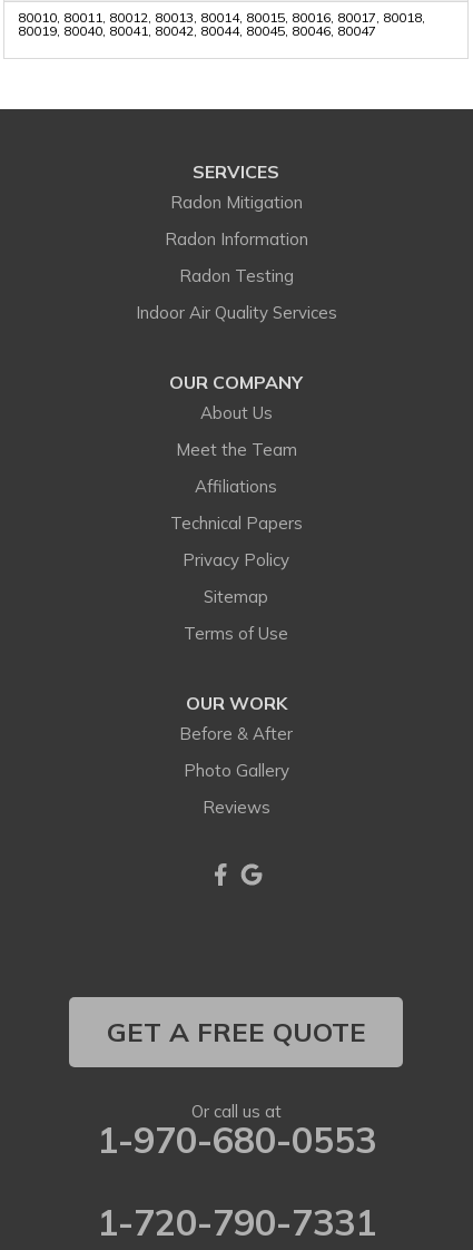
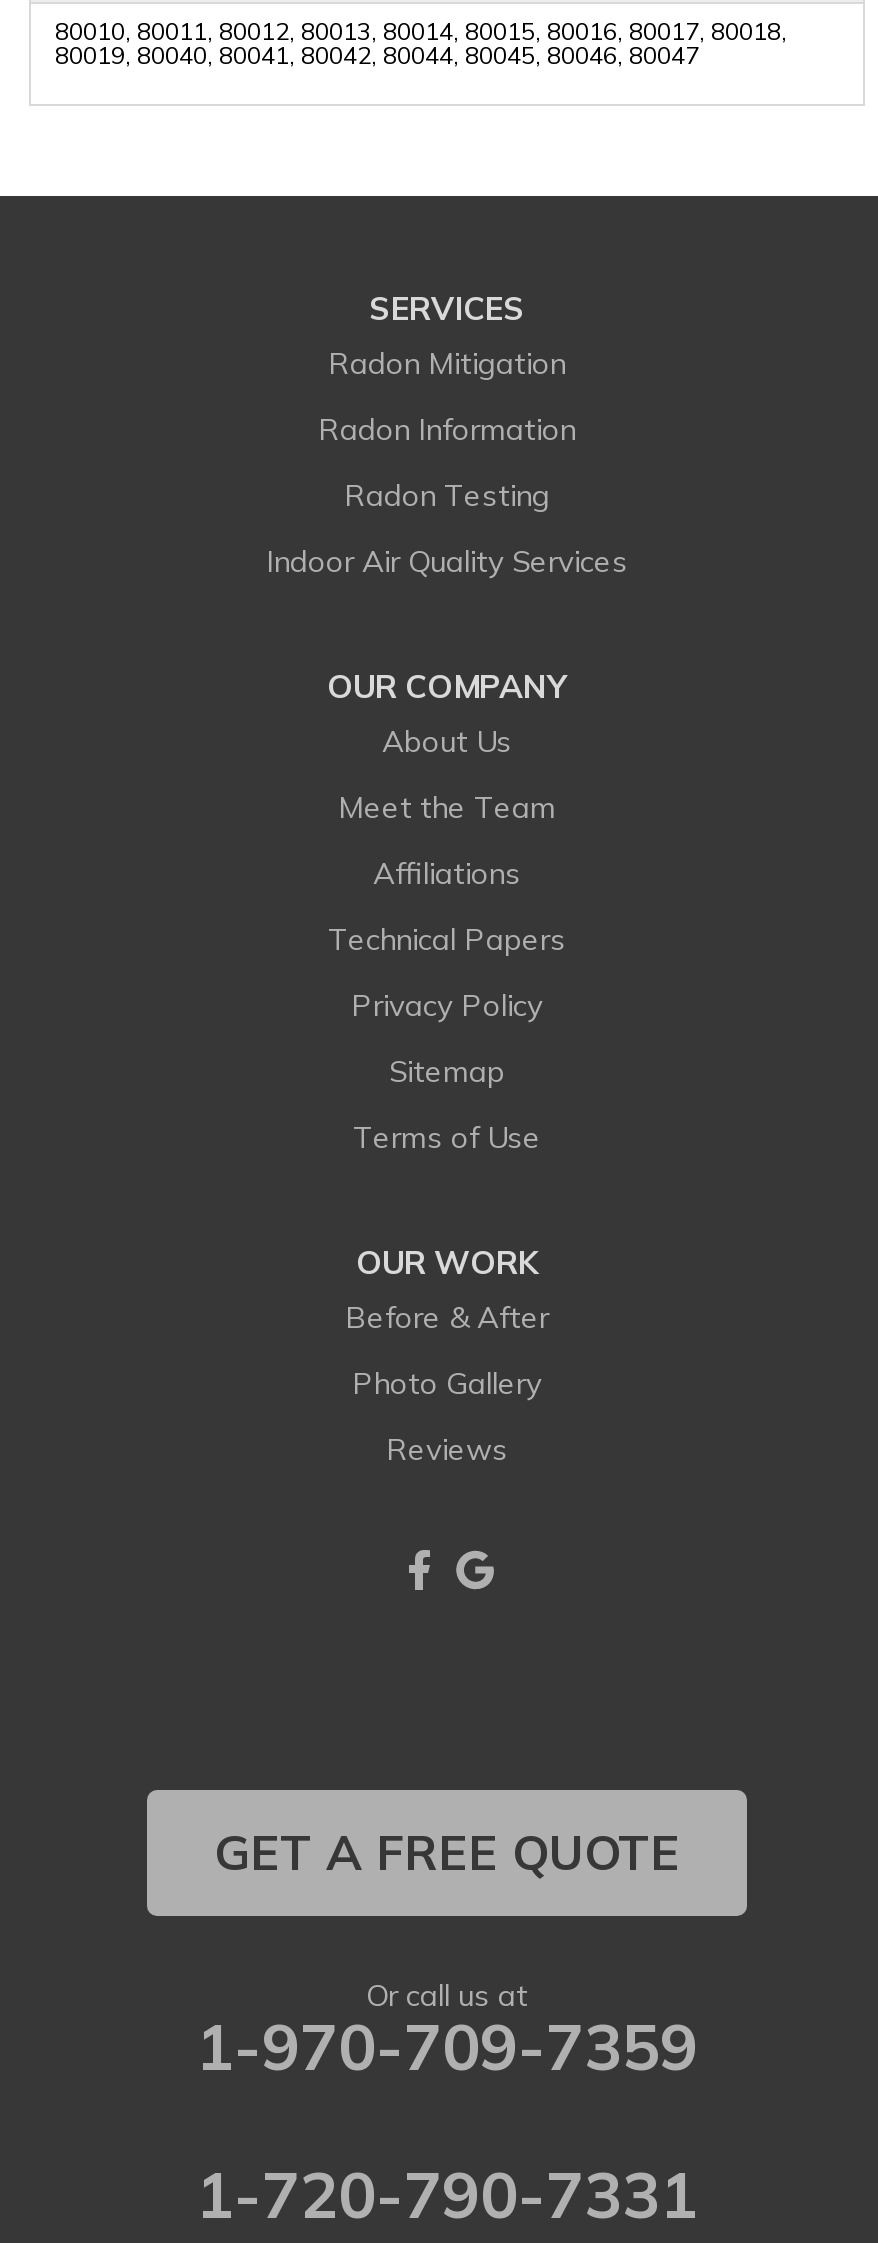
[96,1117,376,1162] 1-970-680-0553 -> [196,2005,698,2085] 1-970-709-7359

